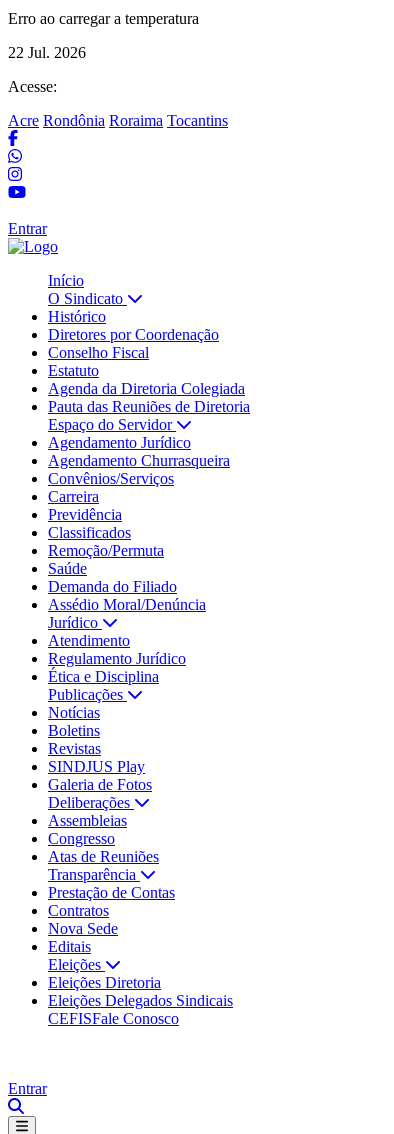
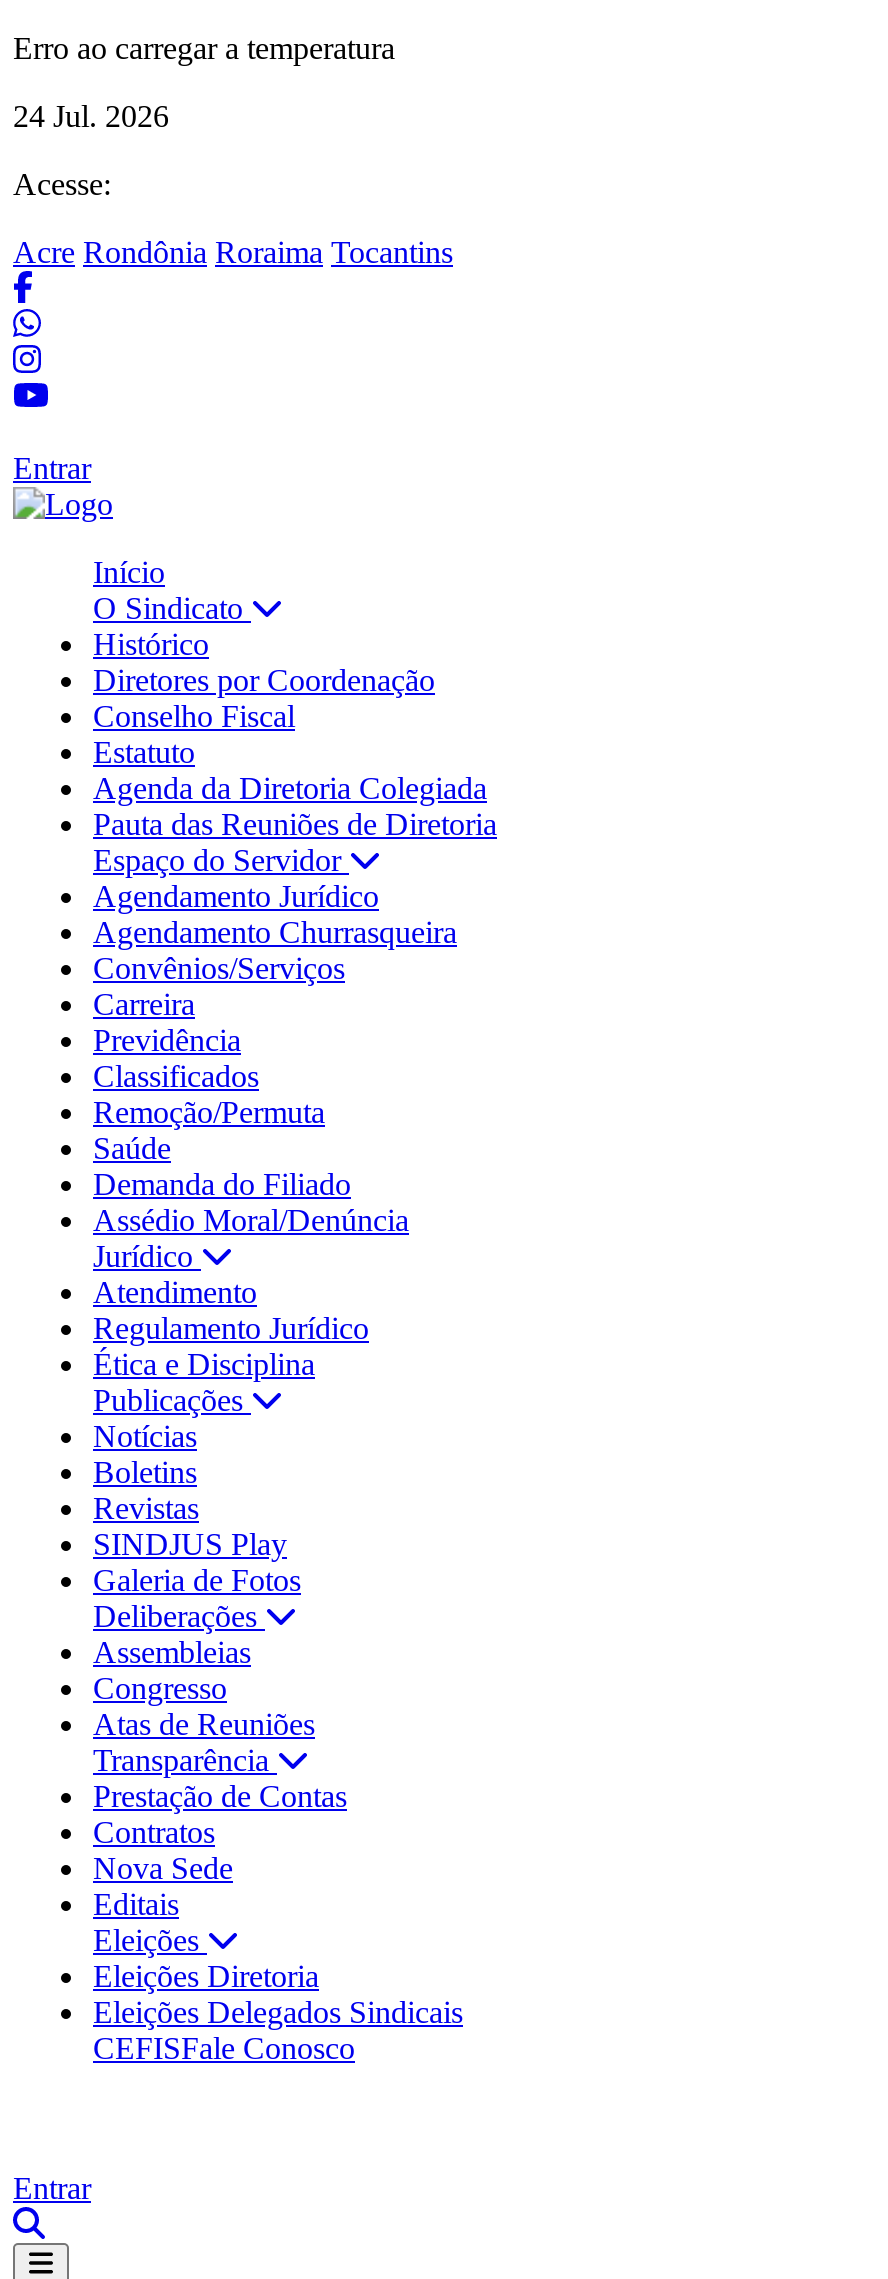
[8,44,86,61] 22 Jul. 2026 -> [13,99,169,133] 24 Jul. 2026

